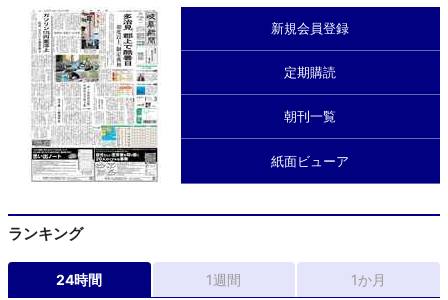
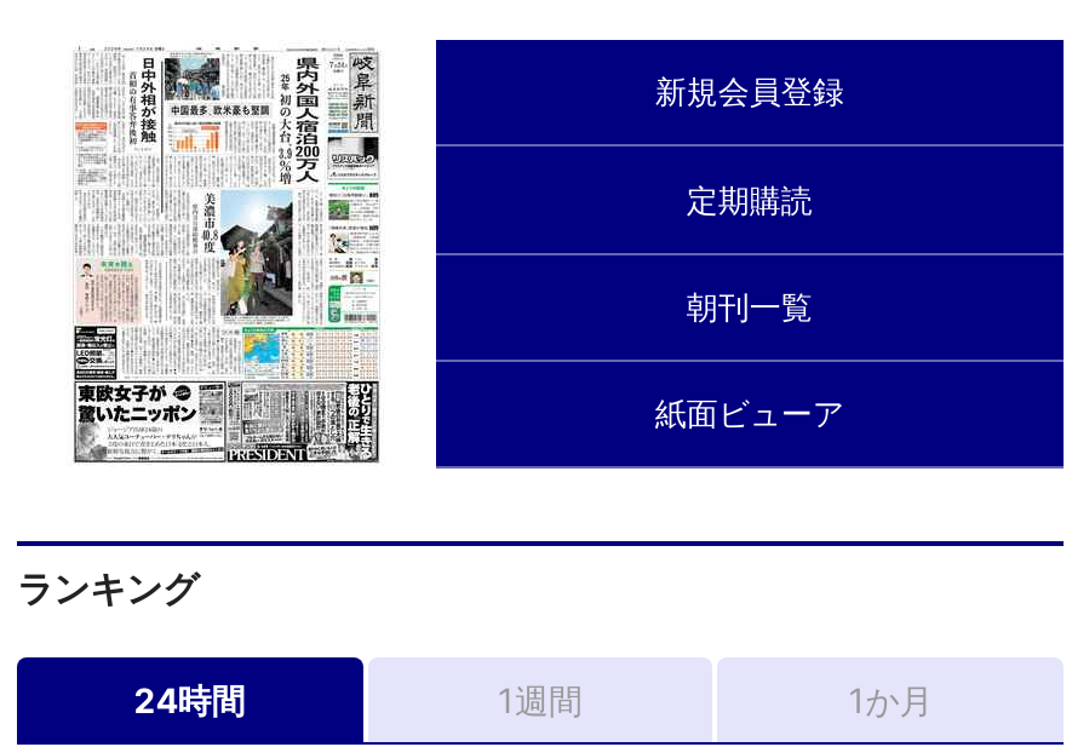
[31,11,157,180] [image] -> [73,53,380,462] [image]

